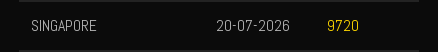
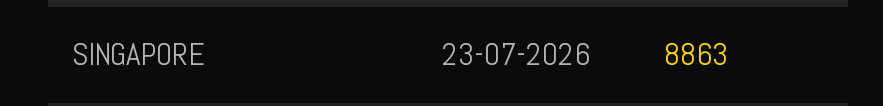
[216,16,290,36] 20-07-2026 -> [442,35,590,75] 23-07-2026
[327,16,359,36] 9720 -> [664,36,728,76] 8863

